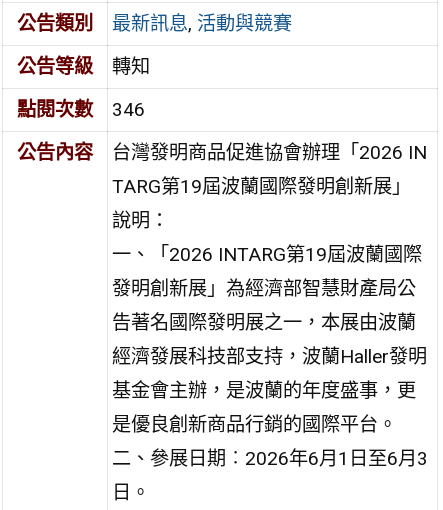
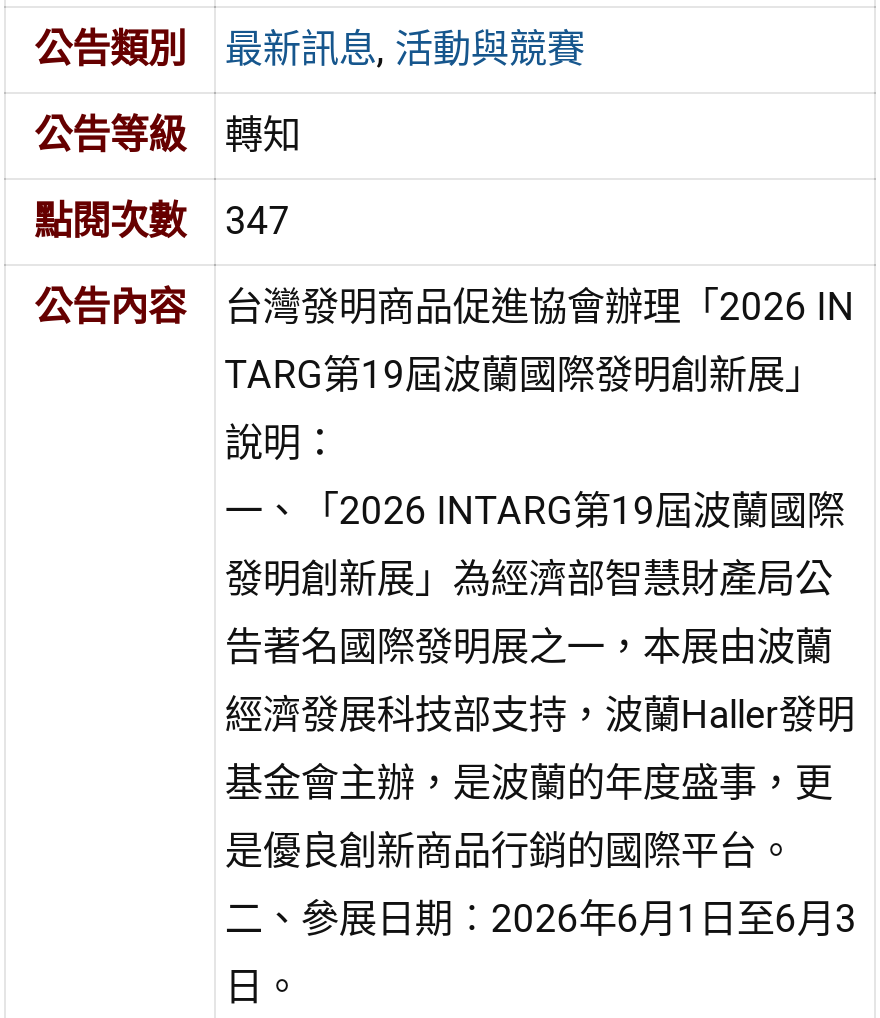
[17,98,145,121] 點閱次數 346 -> [34,198,291,244] 點閱次數 347

